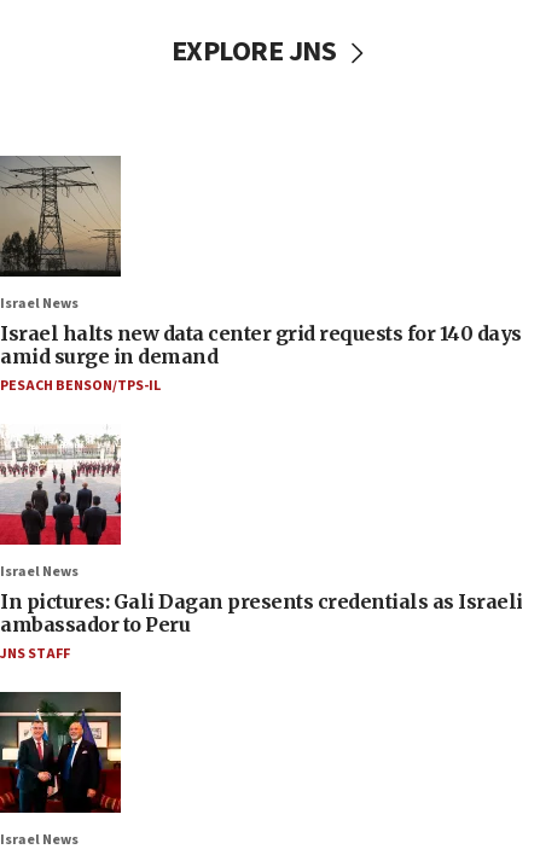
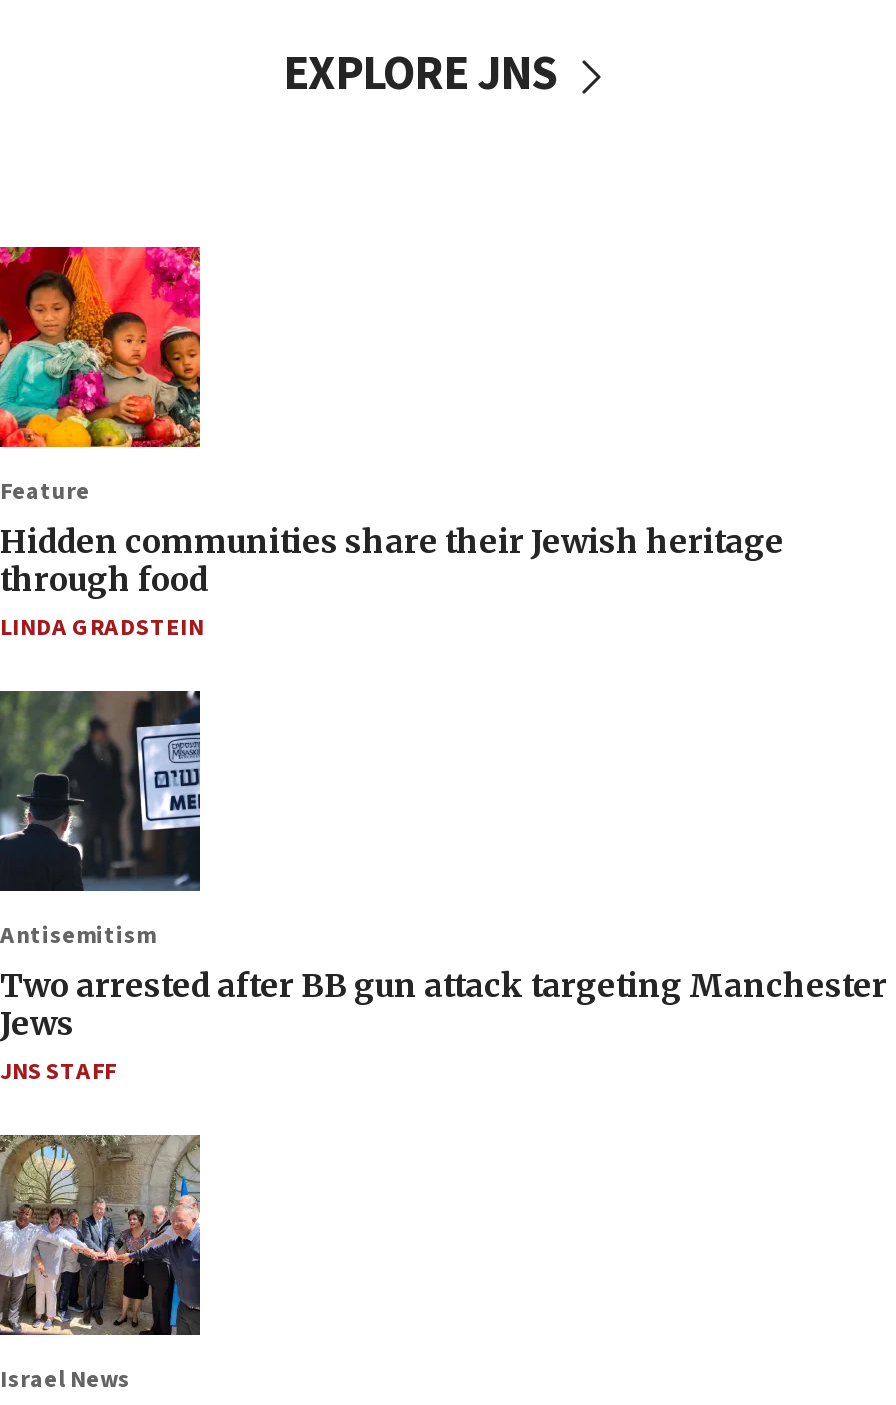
[0,155,521,397] [image] | Israel News | Israel halts new data center grid requests for 140 days | amid surge in demand | PESACH BENSON/TPS-IL -> [0,245,784,646] [image] | Feature | Hidden communities share their Jewish heritage | through food | LINDA GRADSTEIN
[0,424,522,637] [image] | Israel News | In pictures: Gali Dagan presents credentials as Israeli | ambassador to Peru -> [0,689,887,1044] [image] | Antisemitism | Two arrested after BB gun attack targeting Manchester | Jews
[4,692,122,814] [image] -> [6,1133,202,1337] [image]

